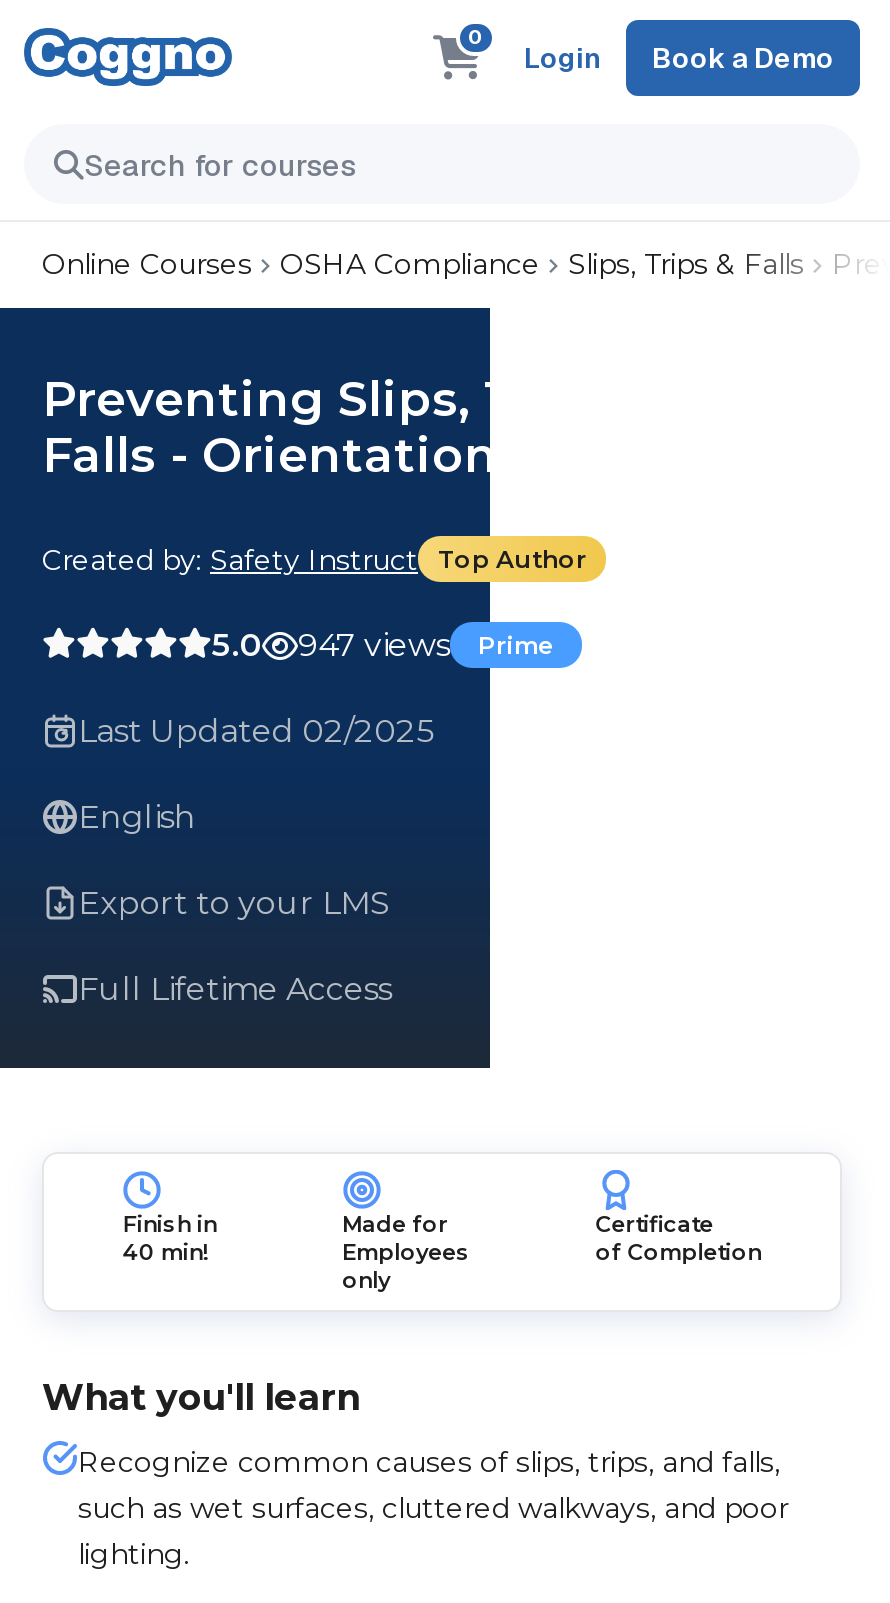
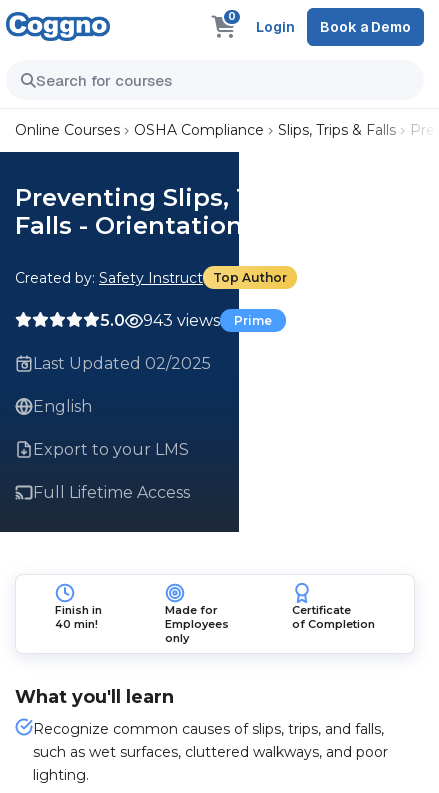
[212,626,554,664] 5.0 947 views Prime -> [100,311,272,330] 5.0 943 views Prime

